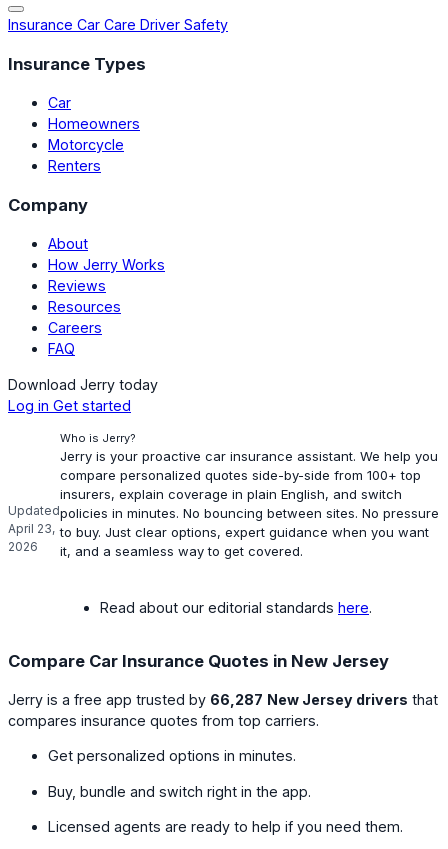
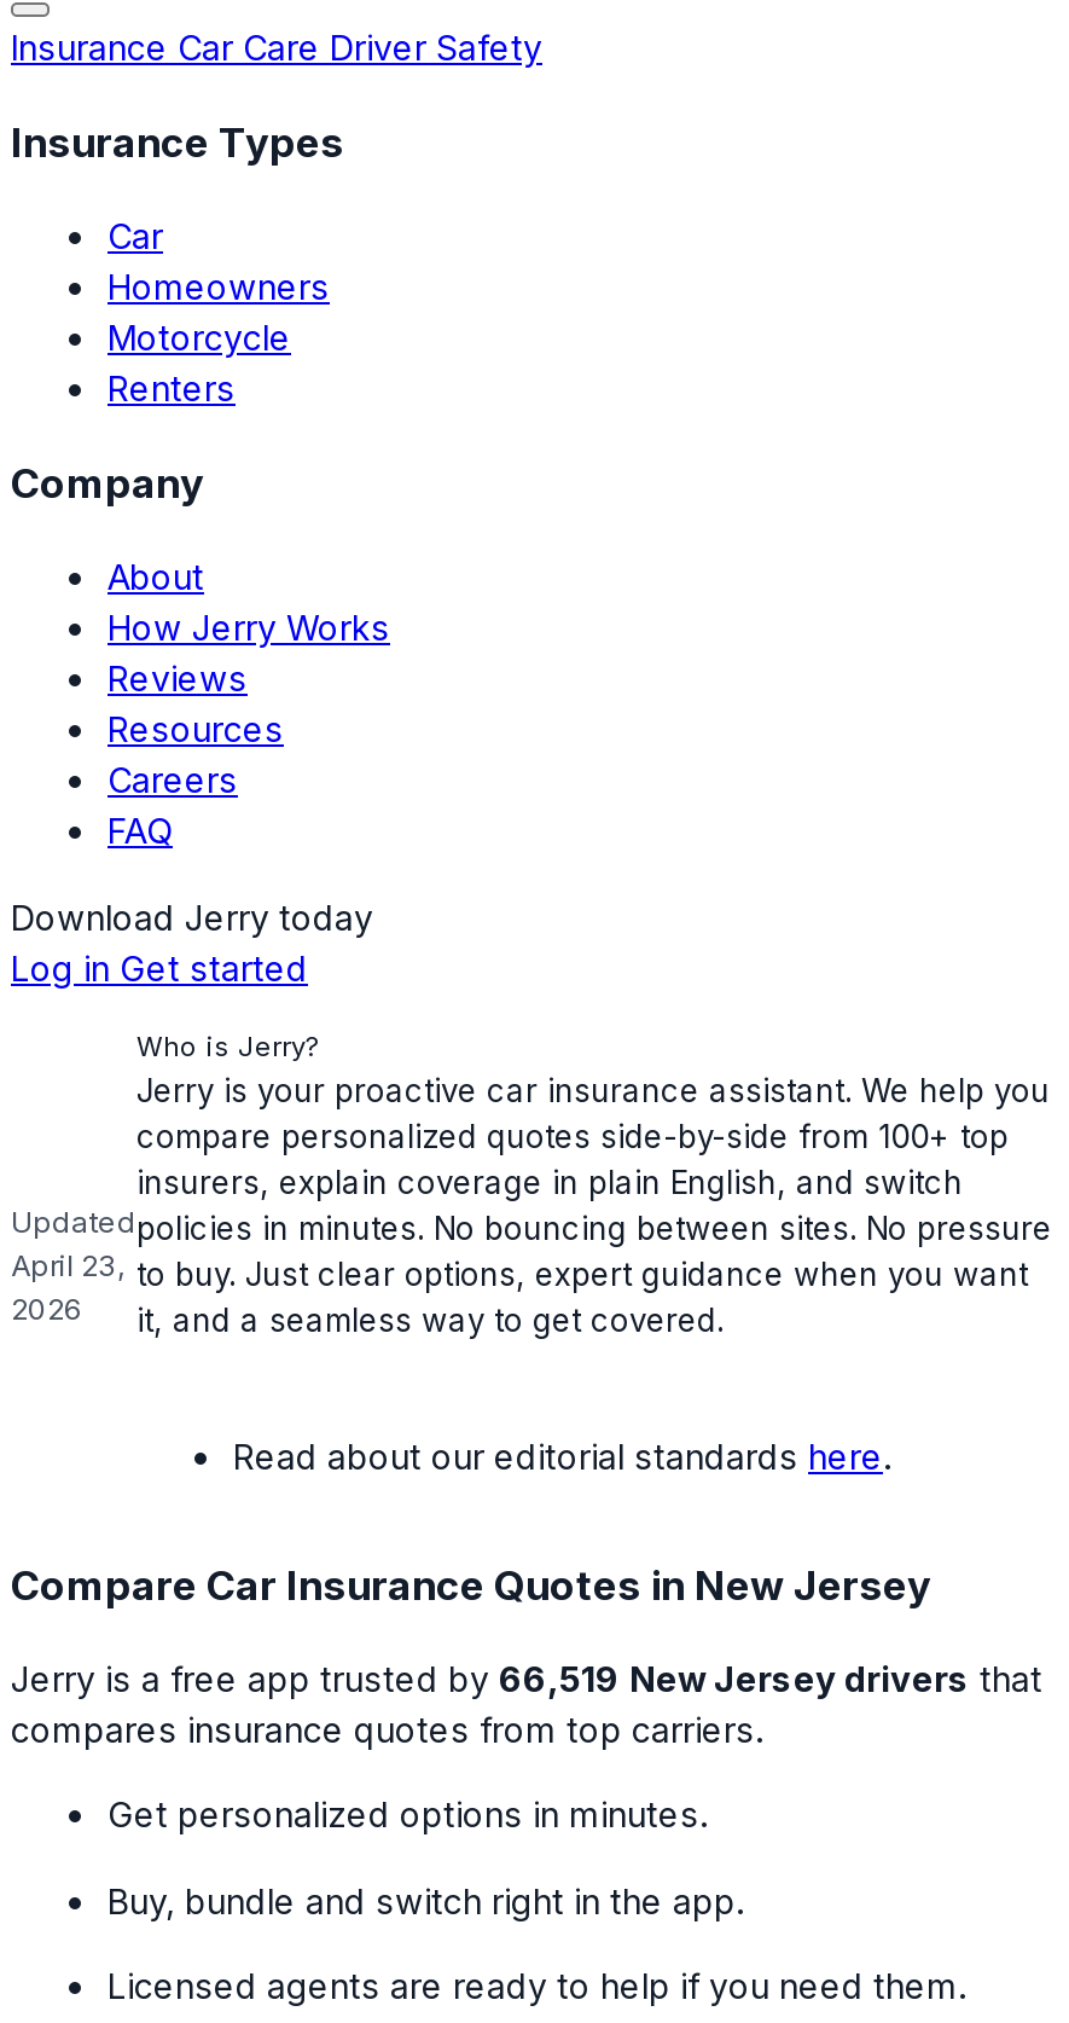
[8,691,438,708] Jerry is a free app trusted by 66,287 New Jersey drivers that -> [11,1659,1042,1700] Jerry is a free app trusted by 66,519 New Jersey drivers that

